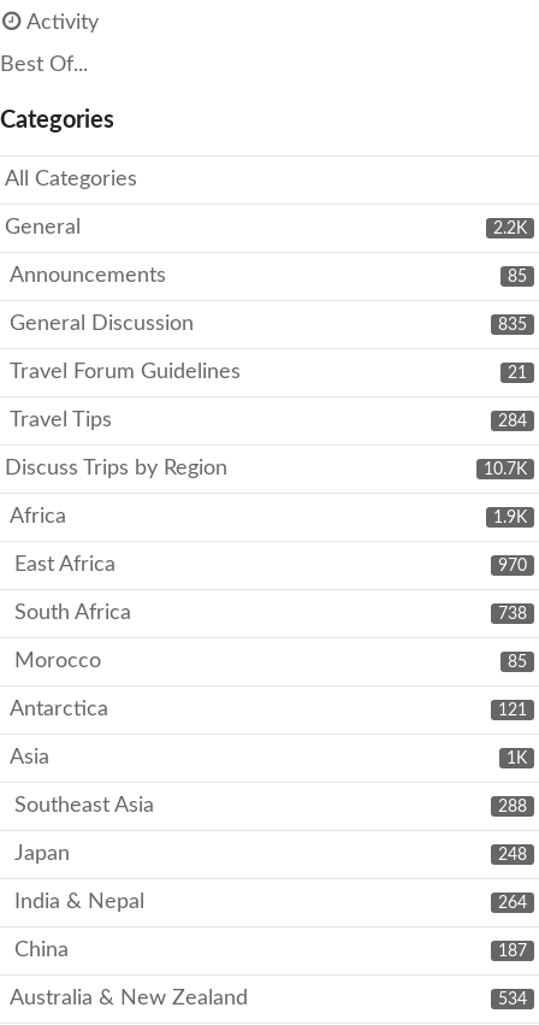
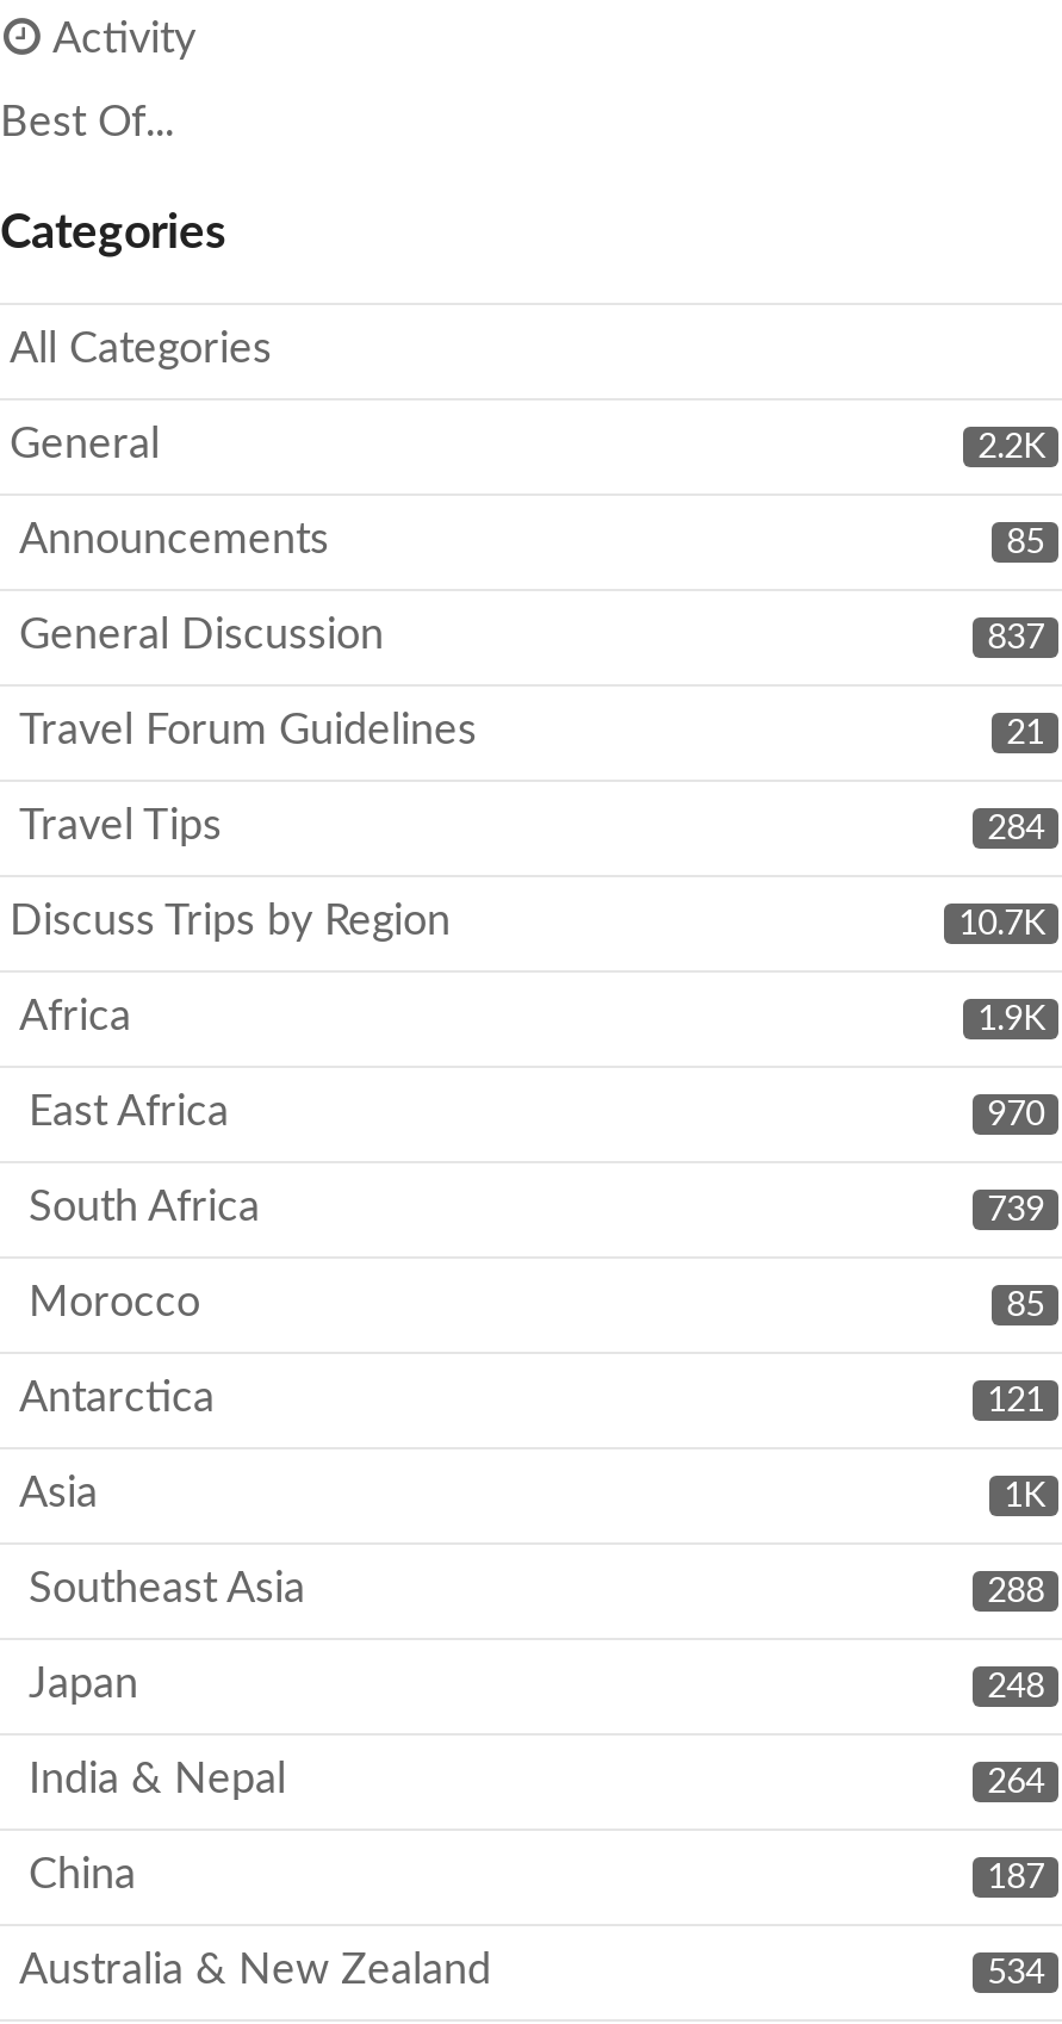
[498,316,527,334] 835 -> [987,620,1045,656] 837
[498,605,527,623] 738 -> [987,1192,1045,1228] 739

